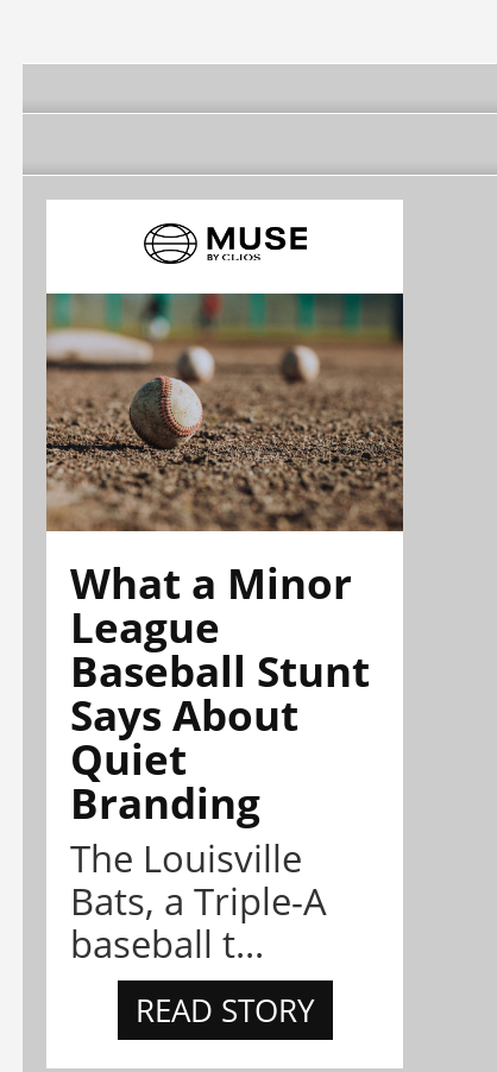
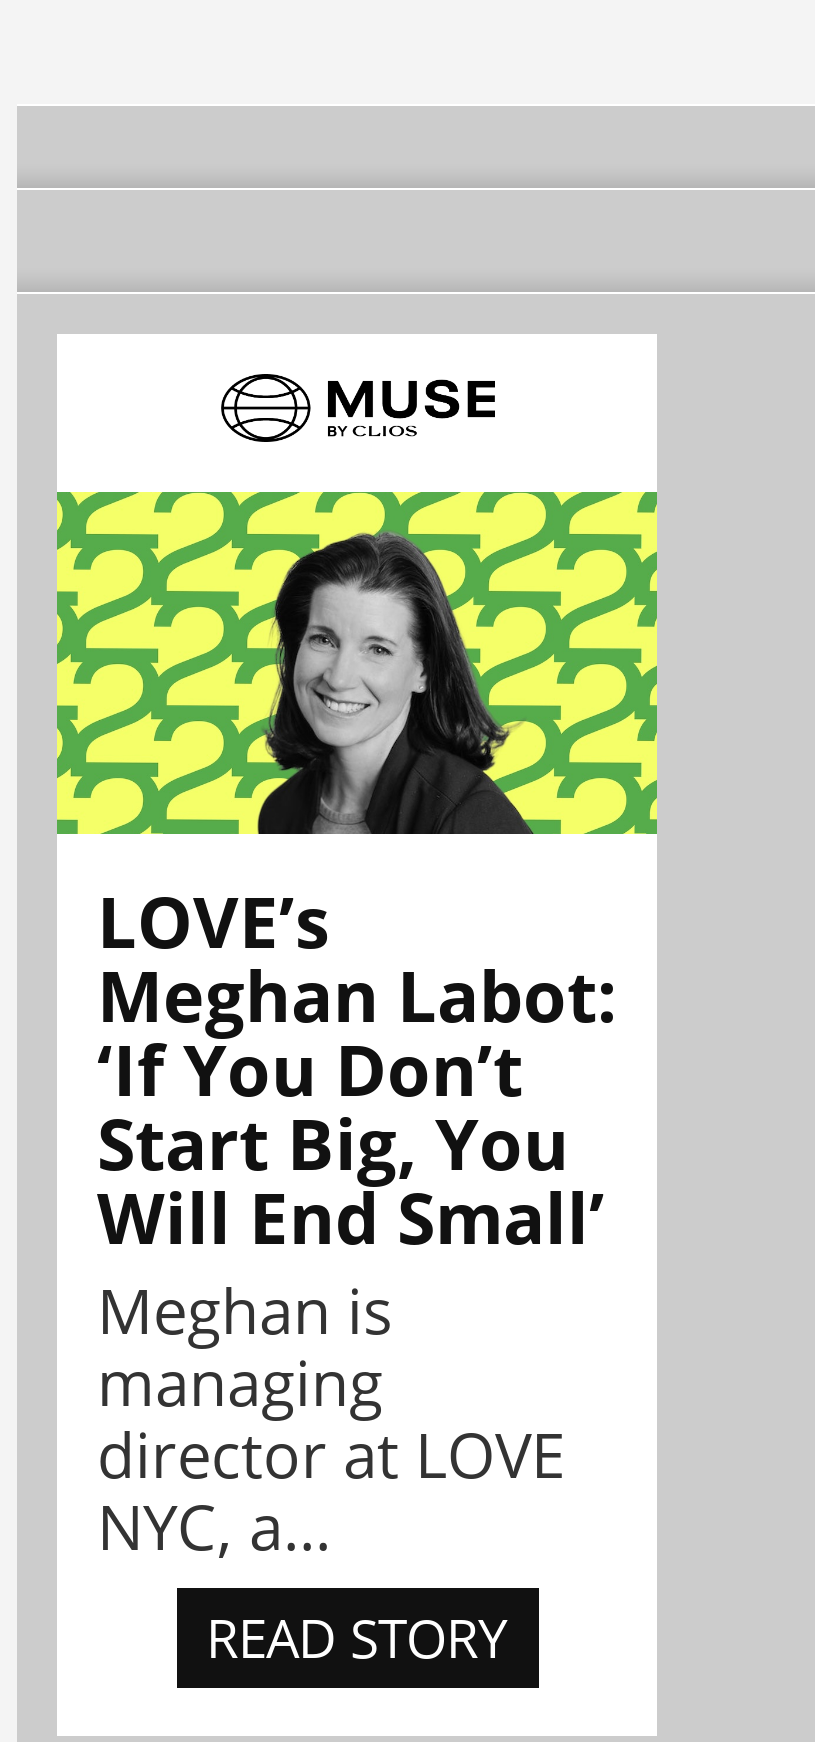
[45,292,404,969] [image] | What a Minor | League | Baseball Stunt | Says About | Quiet | Branding | The Louisville | Bats, a Triple-A | baseball t... -> [57,490,659,1568] [image] | LOVE’s | Meghan Labot: | ‘If You Don’t | Start Big, You | Will End Small’ | Meghan is | managing | director at LOVE | NYC, a...

